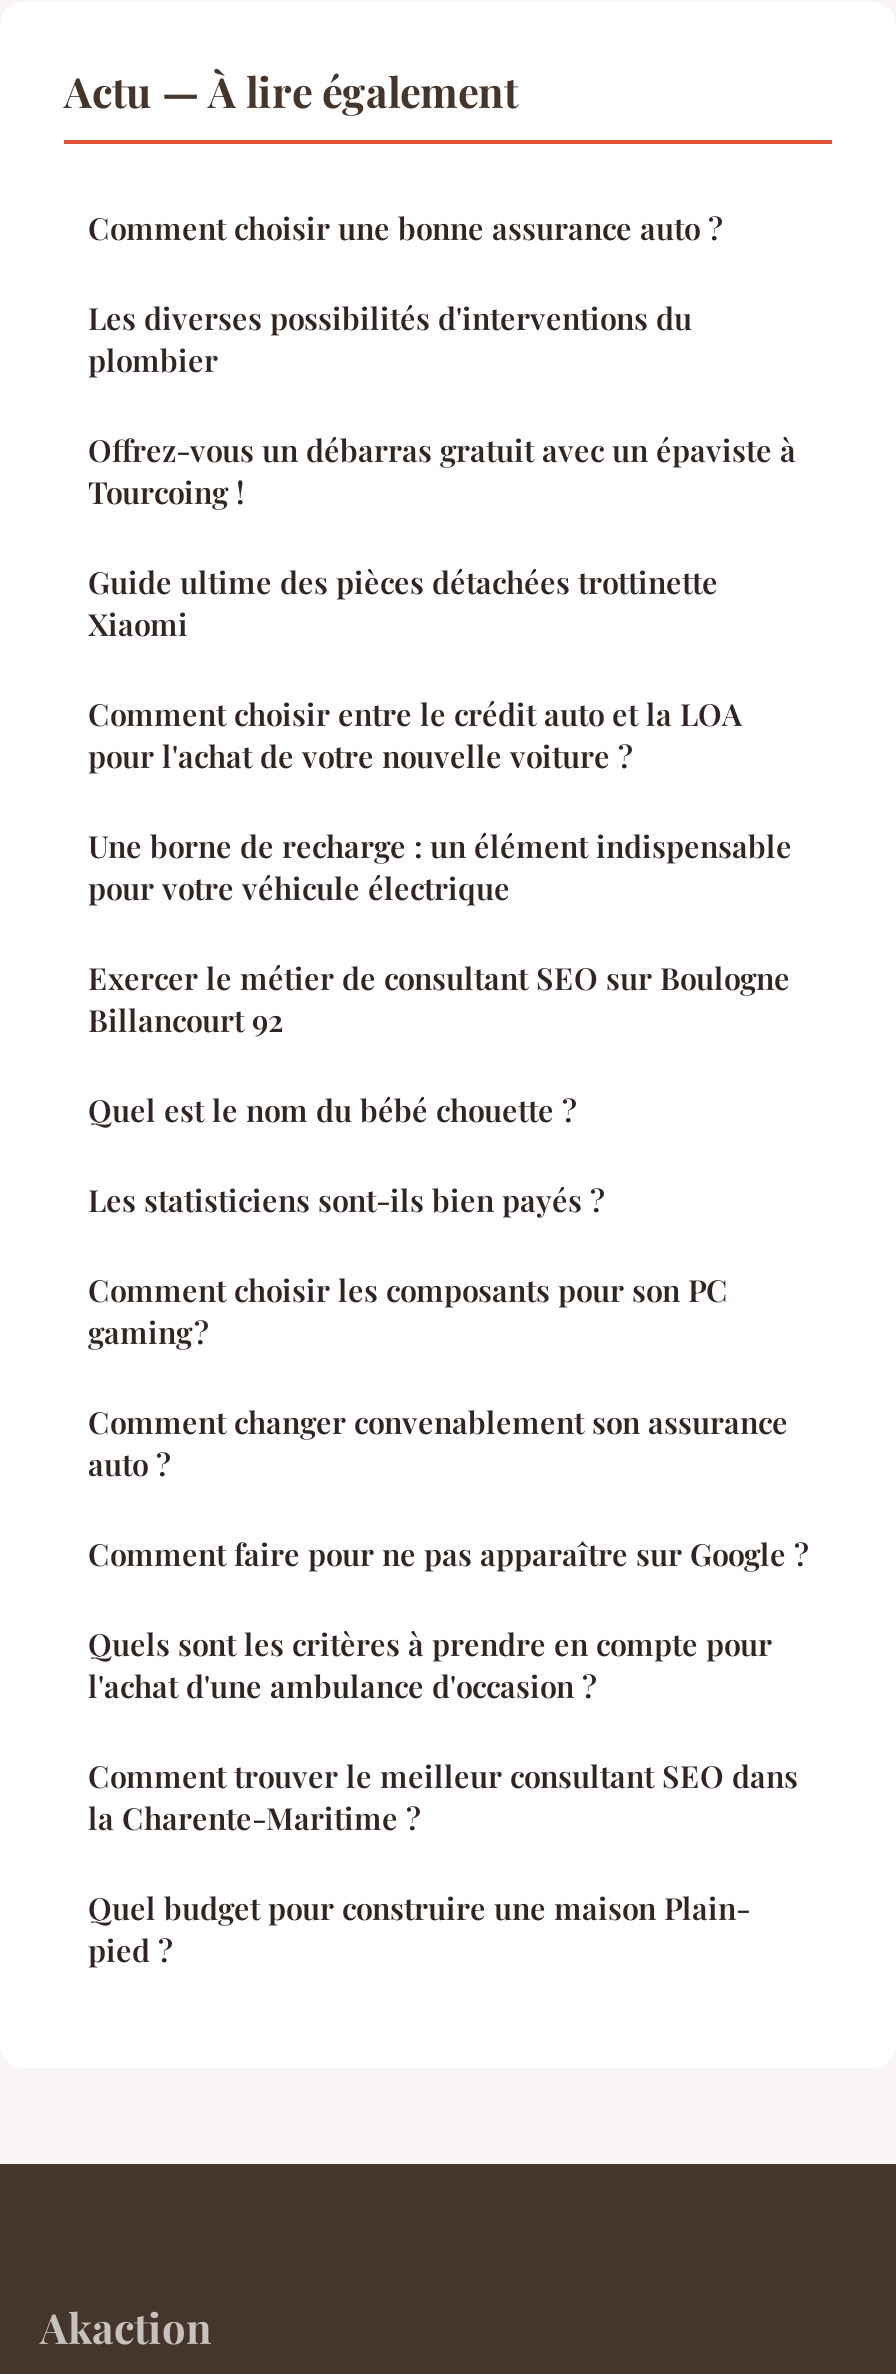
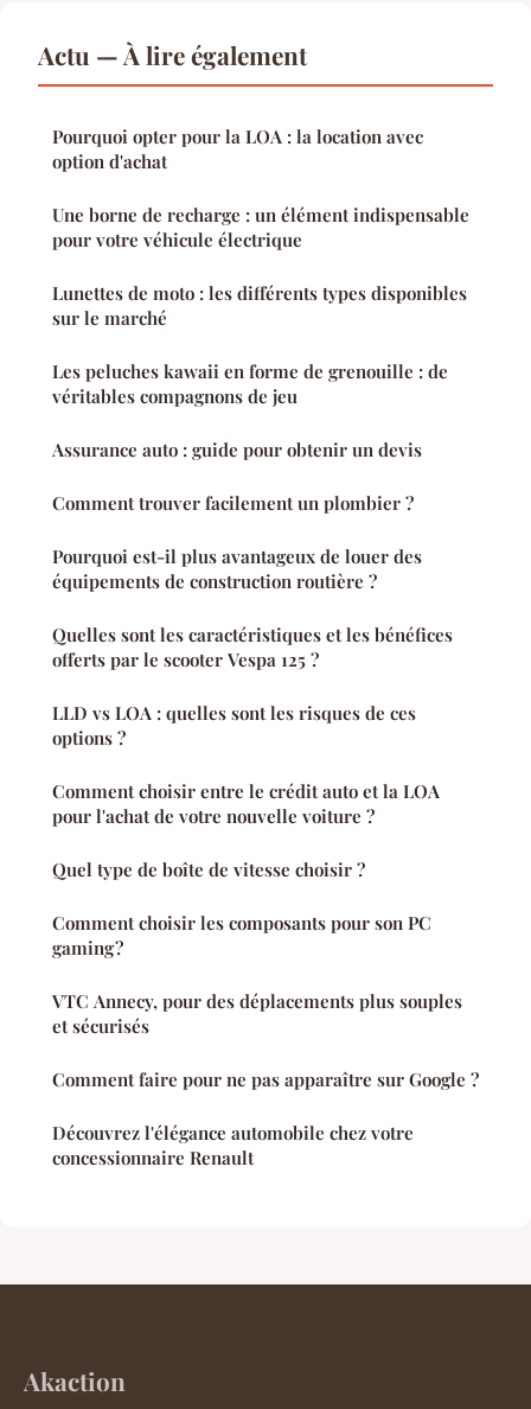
[88,208,796,644] Comment choisir une bonne assurance auto ? | Les diverses possibilités d'interventions du | plombier | Offrez-vous un débarras gratuit avec un épaviste à | Tourcoing ! | Guide ultime des pièces détachées trottinette | Xiaomi -> [52,124,423,173] Pourquoi opter pour la LOA : la location avec | option d'achat
moved [88,694,742,776] -> [52,779,440,828]: Comment choisir entre le crédit auto et la LOA | pour l'achat de votre nouvelle voiture ?
moved [88,826,792,908] -> [52,203,469,251]: Une borne de recharge : un élément indispensable | pour votre véhicule électrique
[88,958,790,1220] Exercer le métier de consultant SEO sur Boulogne | Billancourt 92 | Quel est le nom du bébé chouette ? | Les statisticiens sont-ils bien payés ? -> [52,281,467,881] Lunettes de moto : les différents types disponibles | sur le marché | Les peluches kawaii en forme de grenouille : de | véritables compagnons de jeu | Assurance auto : guide pour obtenir un devis | Comment trouver facilement un plombier ? | Pourquoi est-il plus avantageux de louer des | équipements de construction routière ? | Quelles sont les caractéristiques et les bénéfices | offerts par le scooter Vespa 125 ? | LLD vs LOA : quelles sont les risques de ces | options ? | Quel type de boîte de vitesse choisir ?
moved [88,1270,728,1352] -> [52,911,431,959]: Comment choisir les composants pour son PC | gaming ?
[88,1402,788,1484] Comment changer convenablement son assurance | auto ? -> [52,989,462,1038] VTC Annecy, pour des déplacements plus souples | et sécurisés
moved [88,1534,808,1574] -> [52,1067,479,1091]: Comment faire pour ne pas apparaître sur Google ?
[88,1624,798,1970] Quels sont les critères à prendre en compte pour | l'achat d'une ambulance d'occasion ? | Comment trouver le meilleur consultant SEO dans | la Charente-Maritime ? | Quel budget pour construire une maison Plain- | pied ? -> [52,1121,414,1169] Découvrez l'élégance automobile chez votre | concessionnaire Renault

